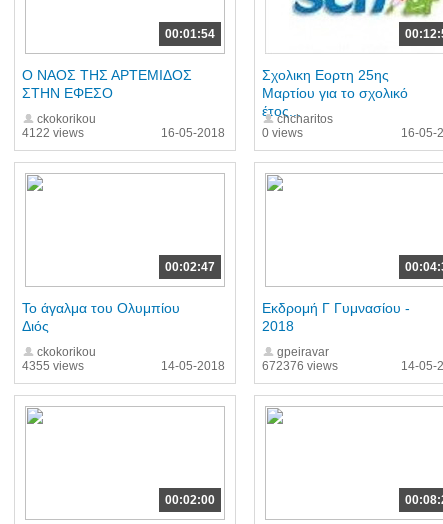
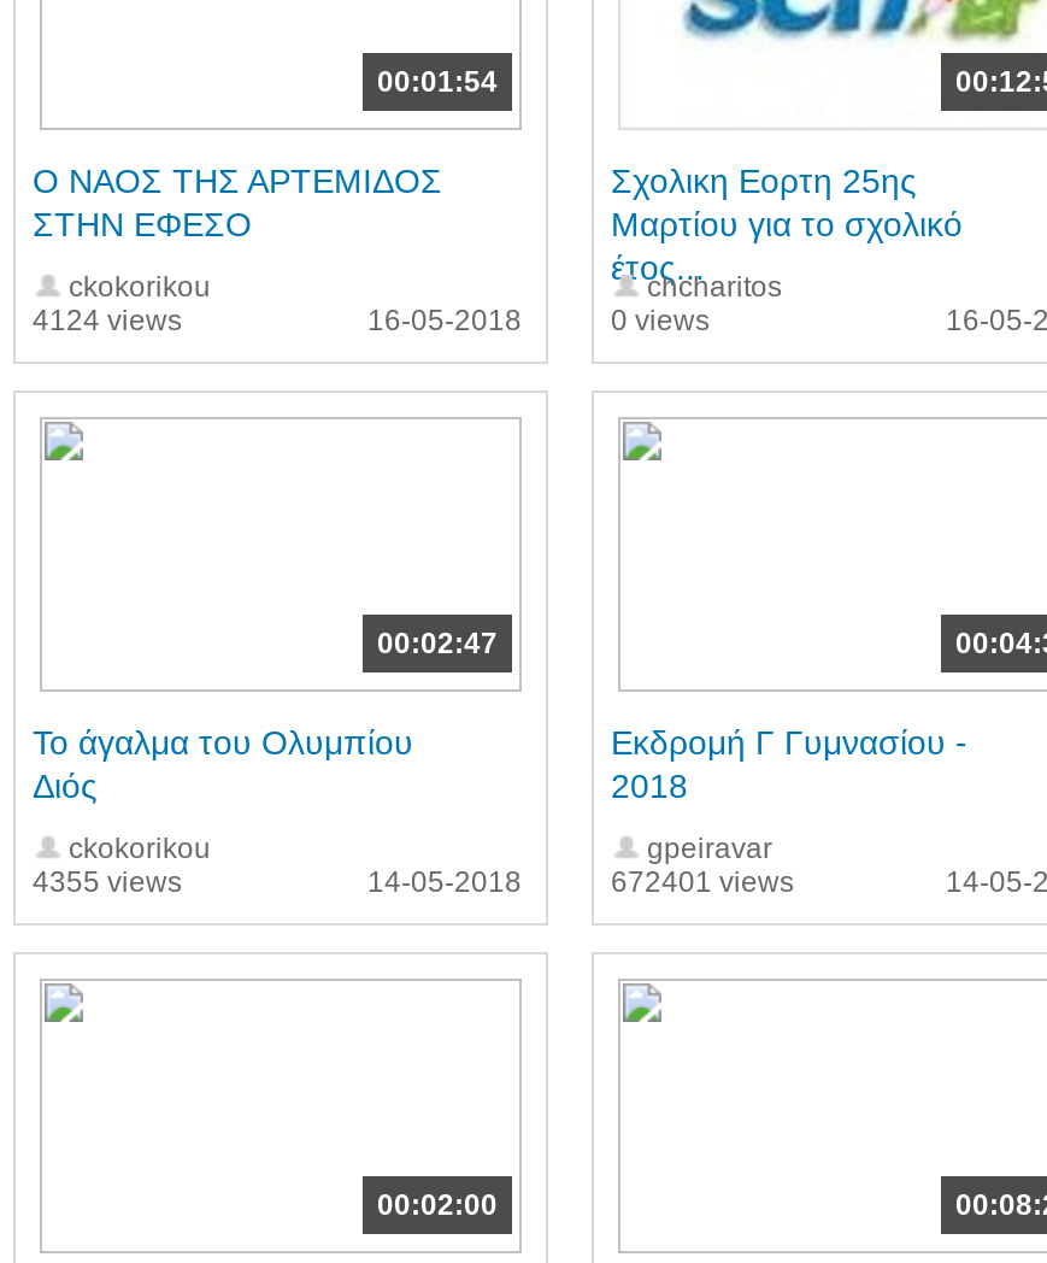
[22,126,84,140] 4122 views -> [33,304,182,337] 4124 views
[262,359,338,373] 672376 views -> [611,865,794,899] 672401 views

